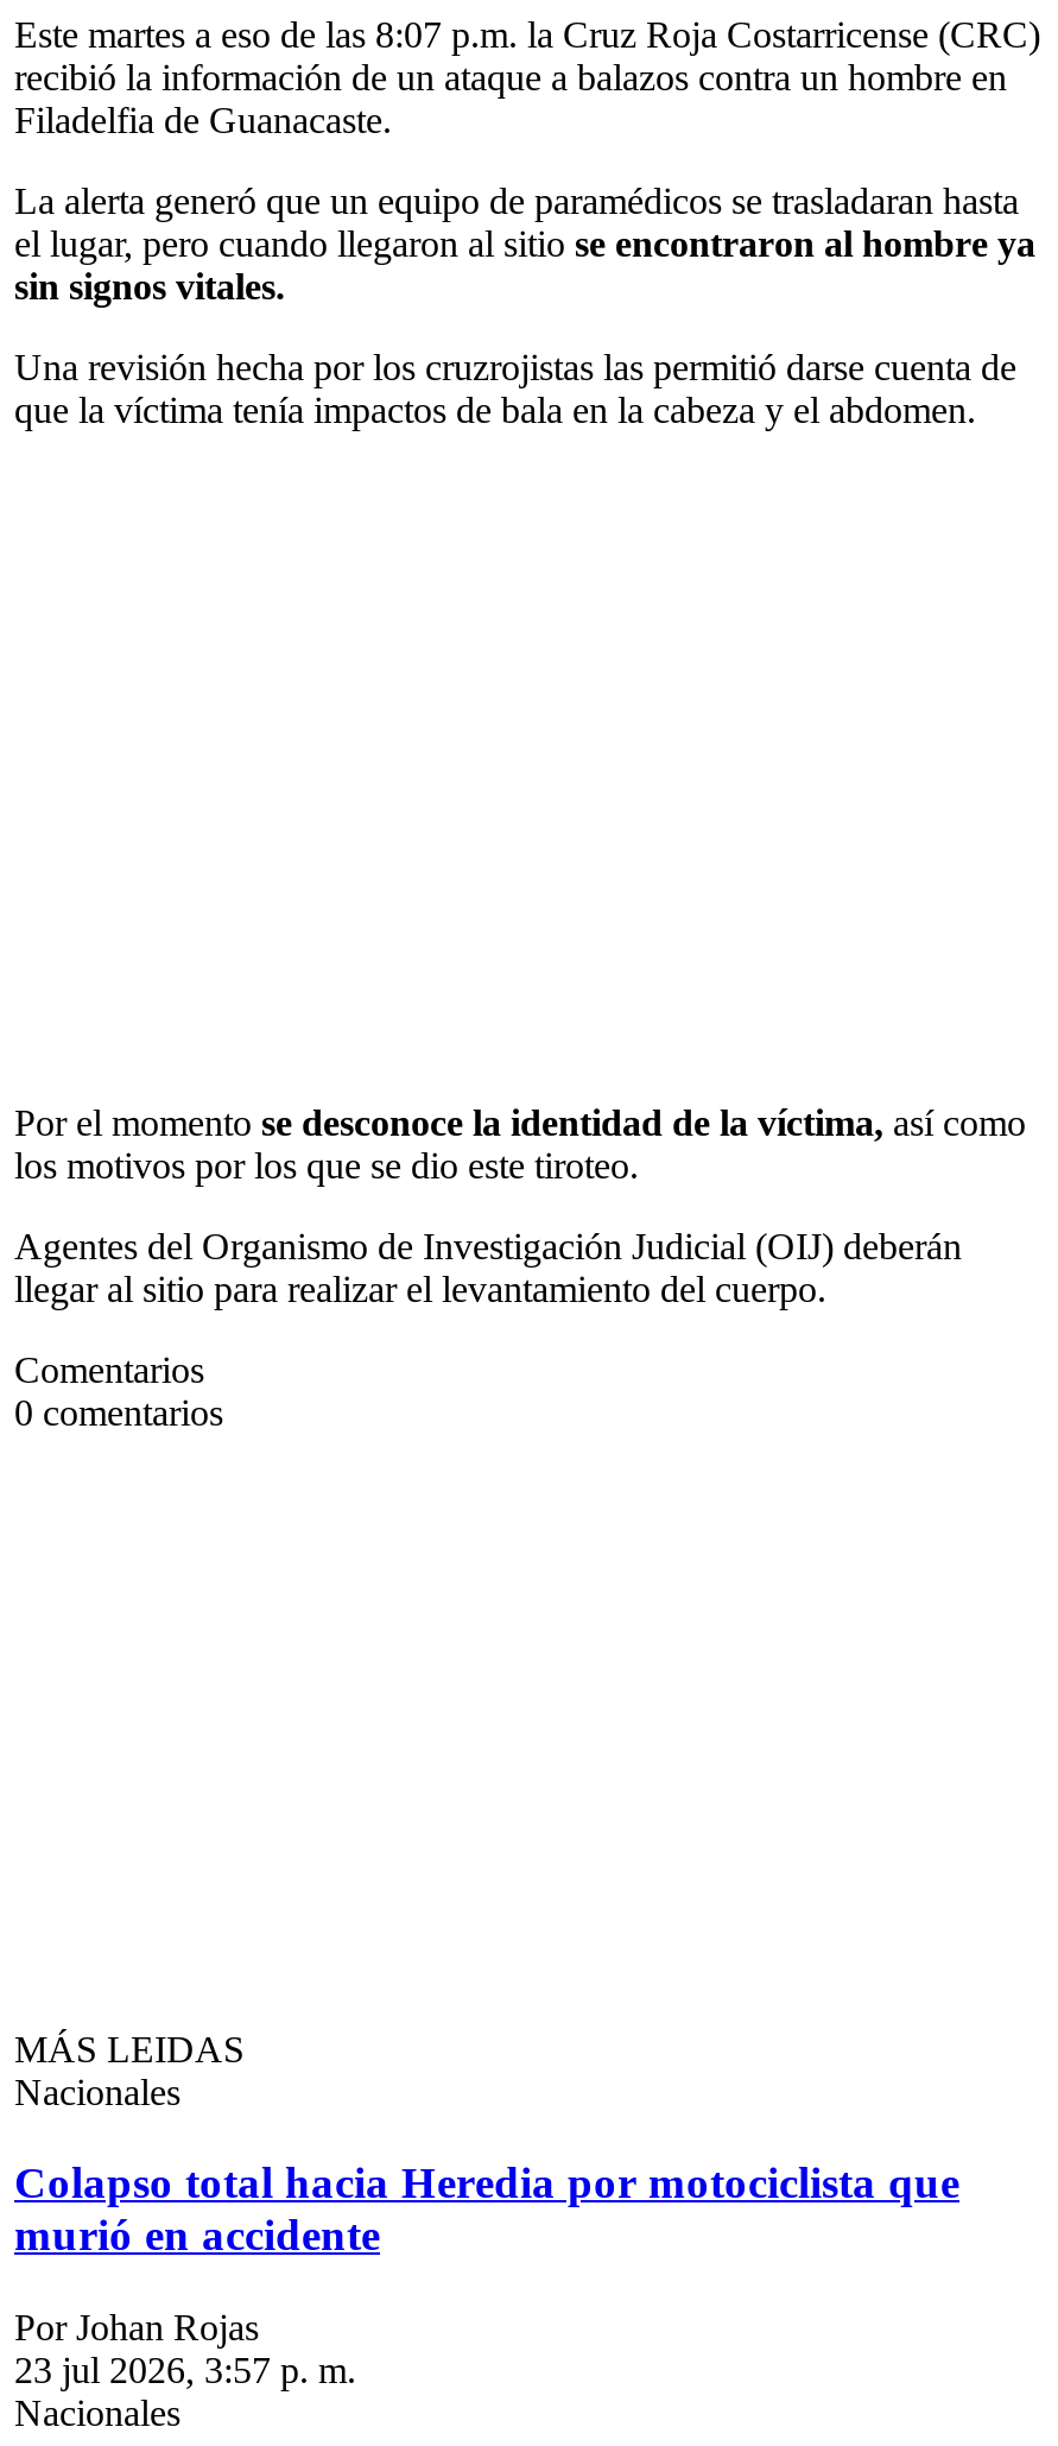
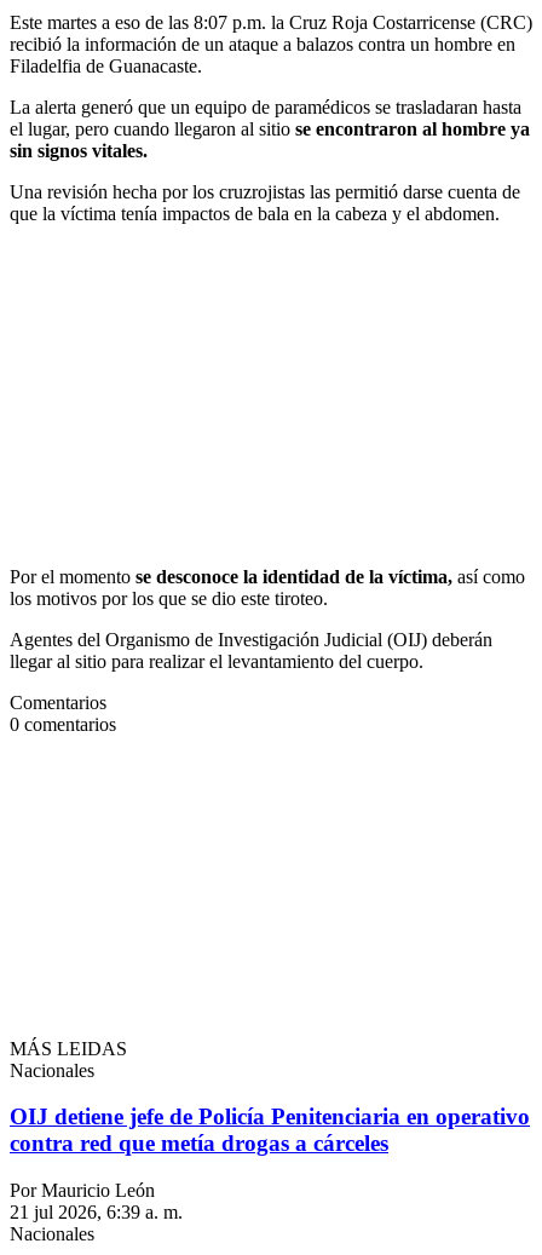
[14,2158,959,2260] Colapso total hacia Heredia por motociclista que | murió en accidente -> [10,1104,530,1156] OIJ detiene jefe de Policía Penitenciaria en operativo | contra red que metía drogas a cárceles
[14,2307,356,2391] Por Johan Rojas | 23 jul 2026, 3:57 p. m. -> [10,1180,183,1223] Por Mauricio León | 21 jul 2026, 6:39 a. m.

